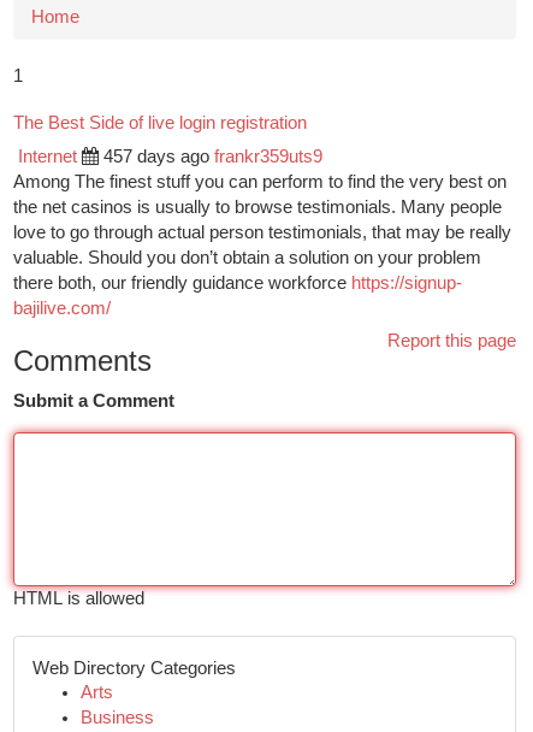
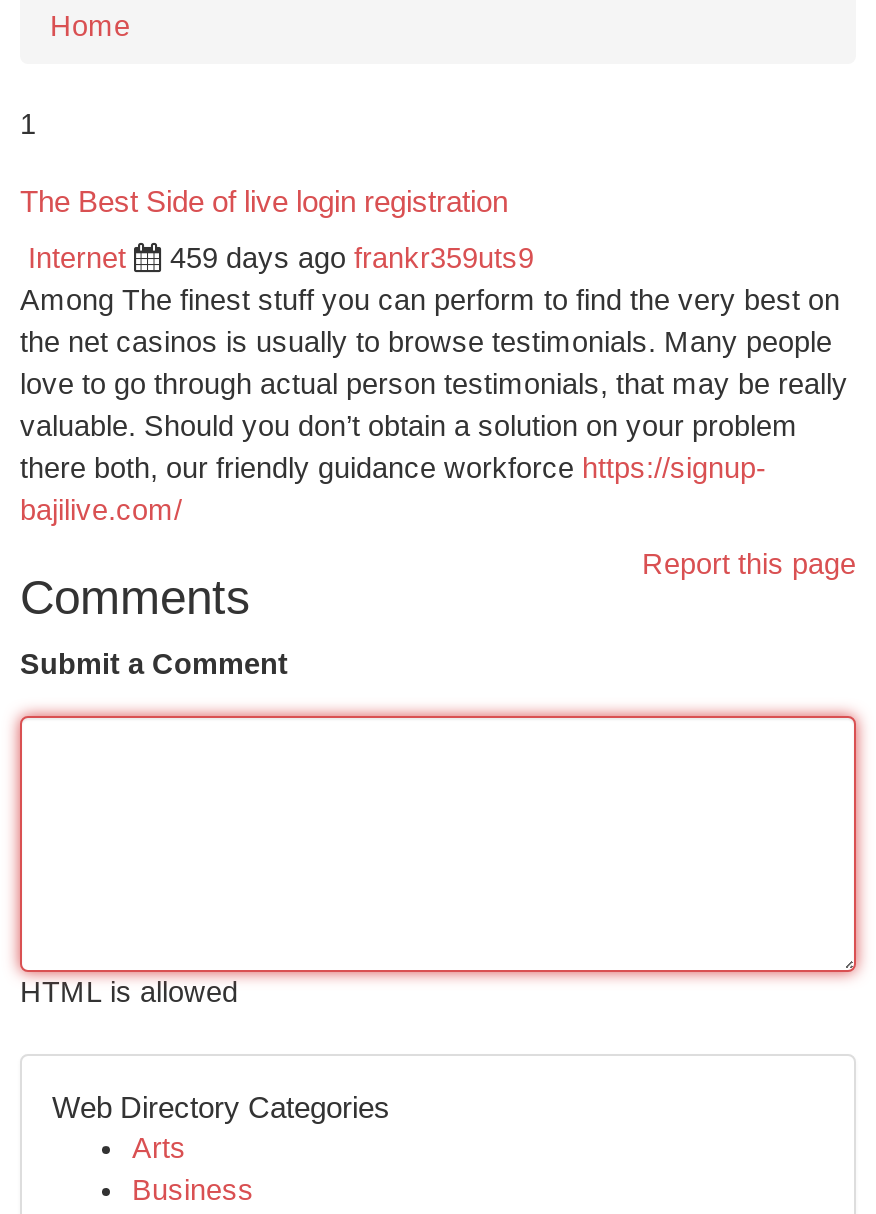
[103,147,322,166] 457 days ago frankr359uts9 -> [170,242,534,274] 459 days ago frankr359uts9

